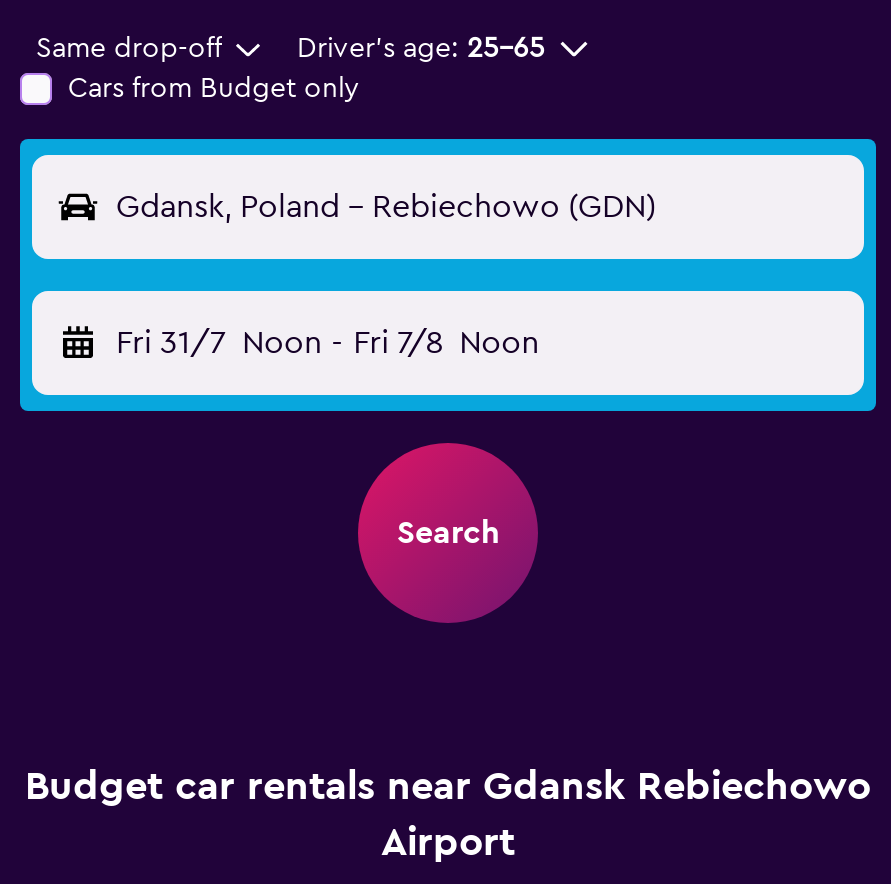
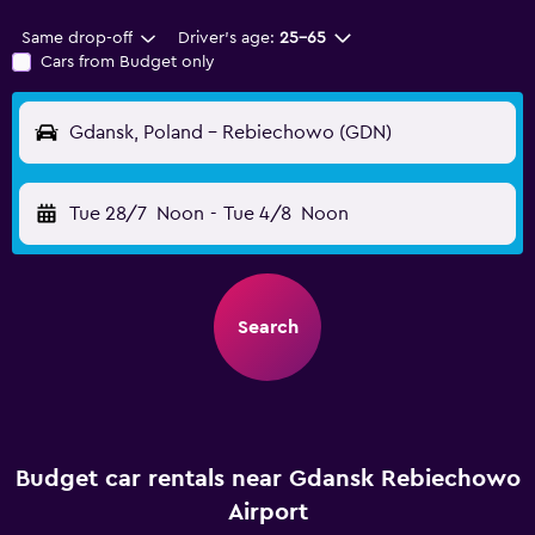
[116,327,539,359] Fri 31/7 Noon - Fri 7/8 Noon -> [69,204,348,223] Tue 28/7 Noon - Tue 4/8 Noon

